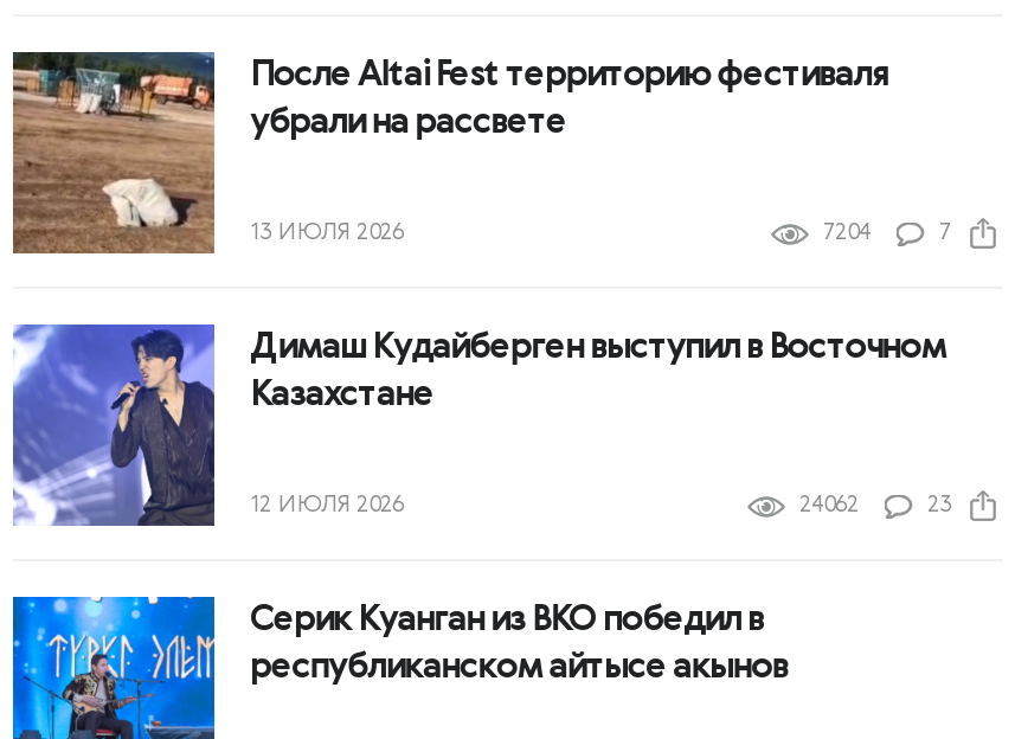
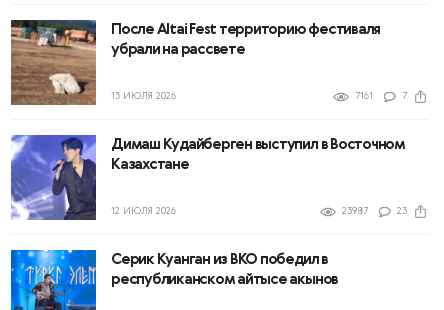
[823,220,871,244] 7204 -> [355,91,373,101] 7161
[799,493,859,516] 24062 -> [342,206,368,216] 23987

